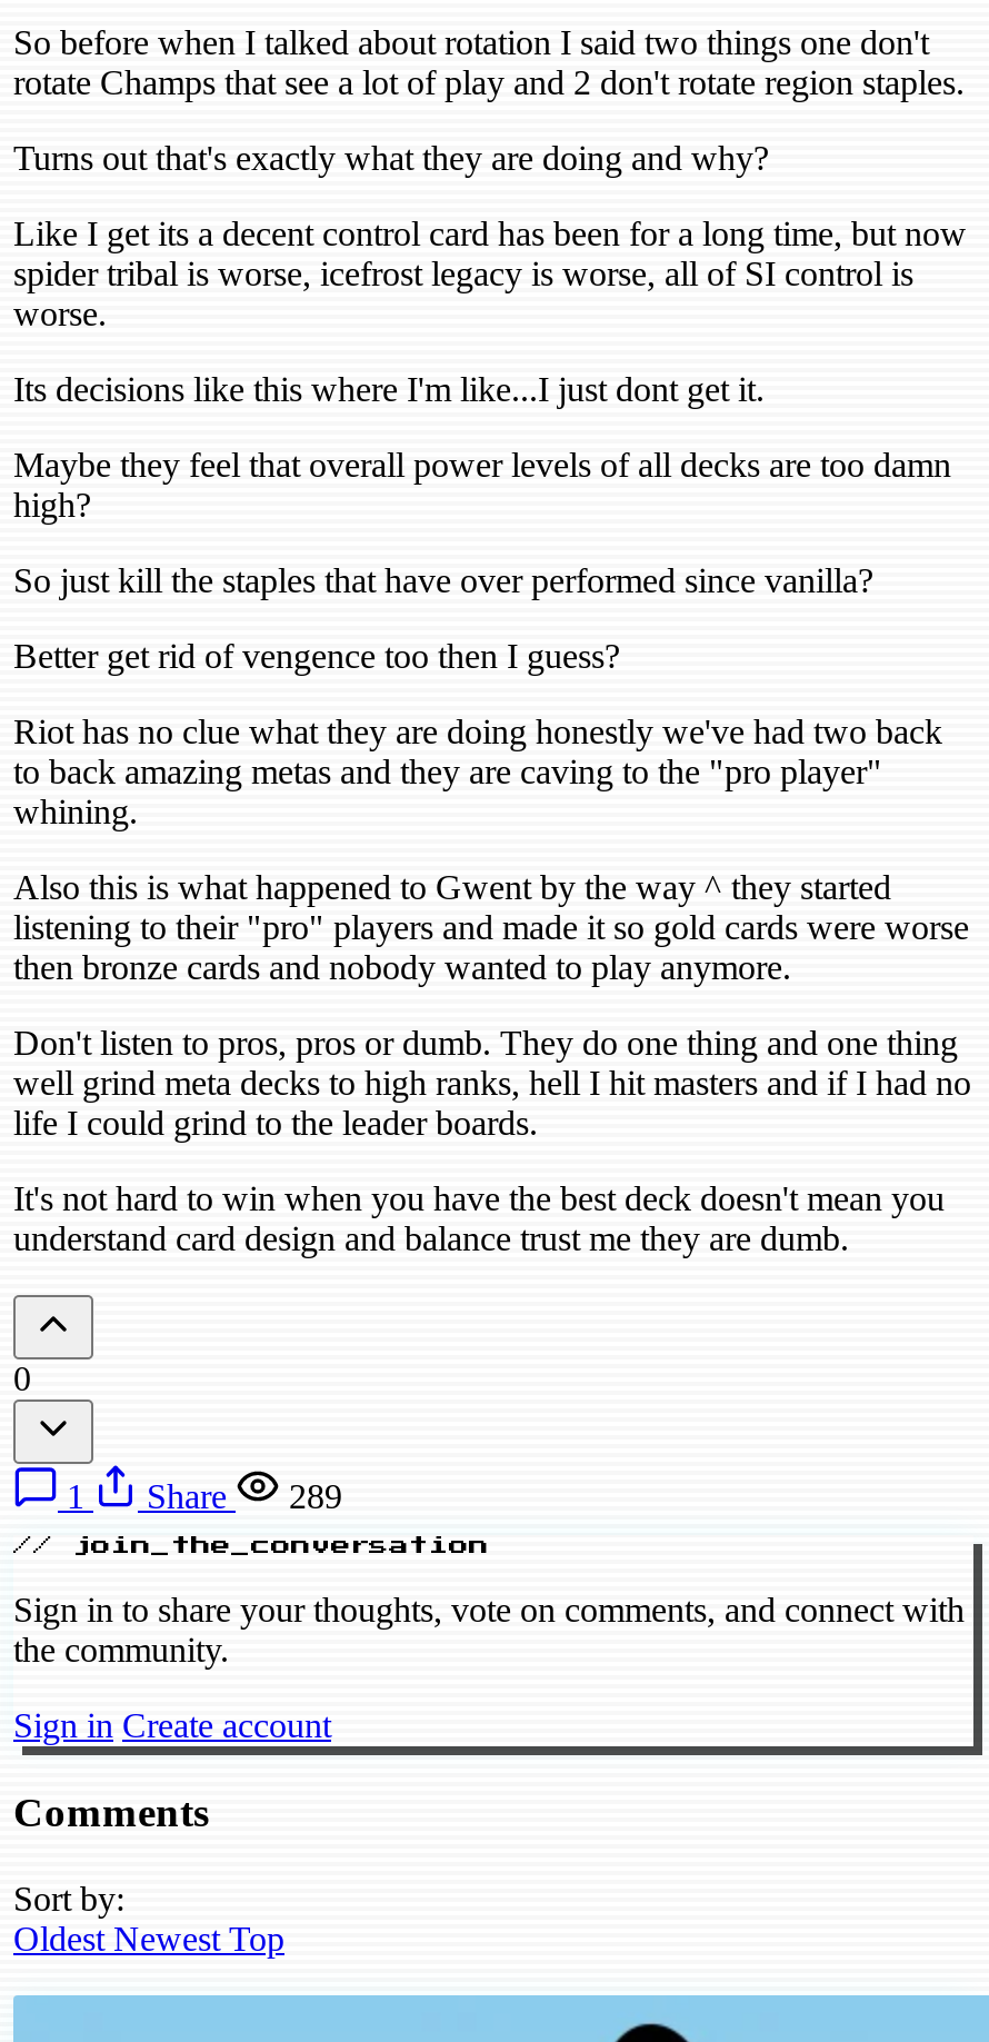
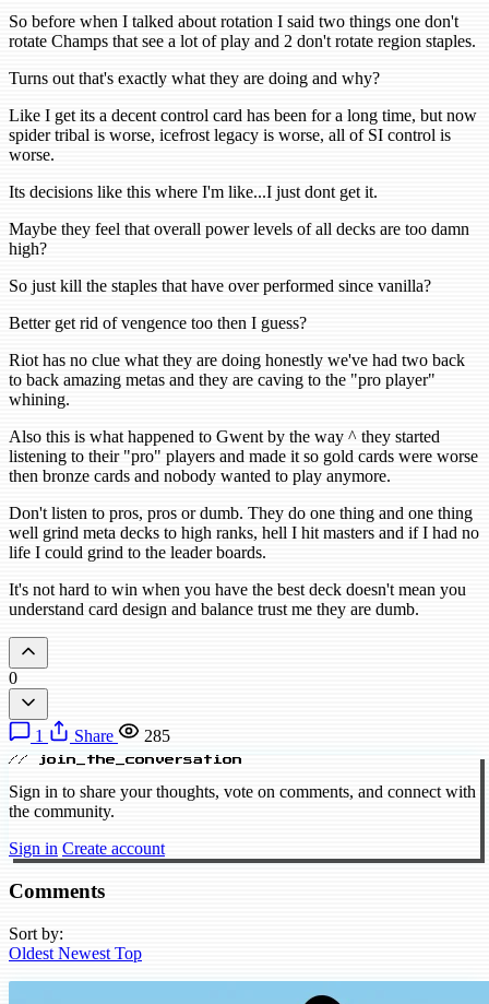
[58,1476,342,1514] 1 Share 289 -> [31,726,170,745] 1 Share 285

